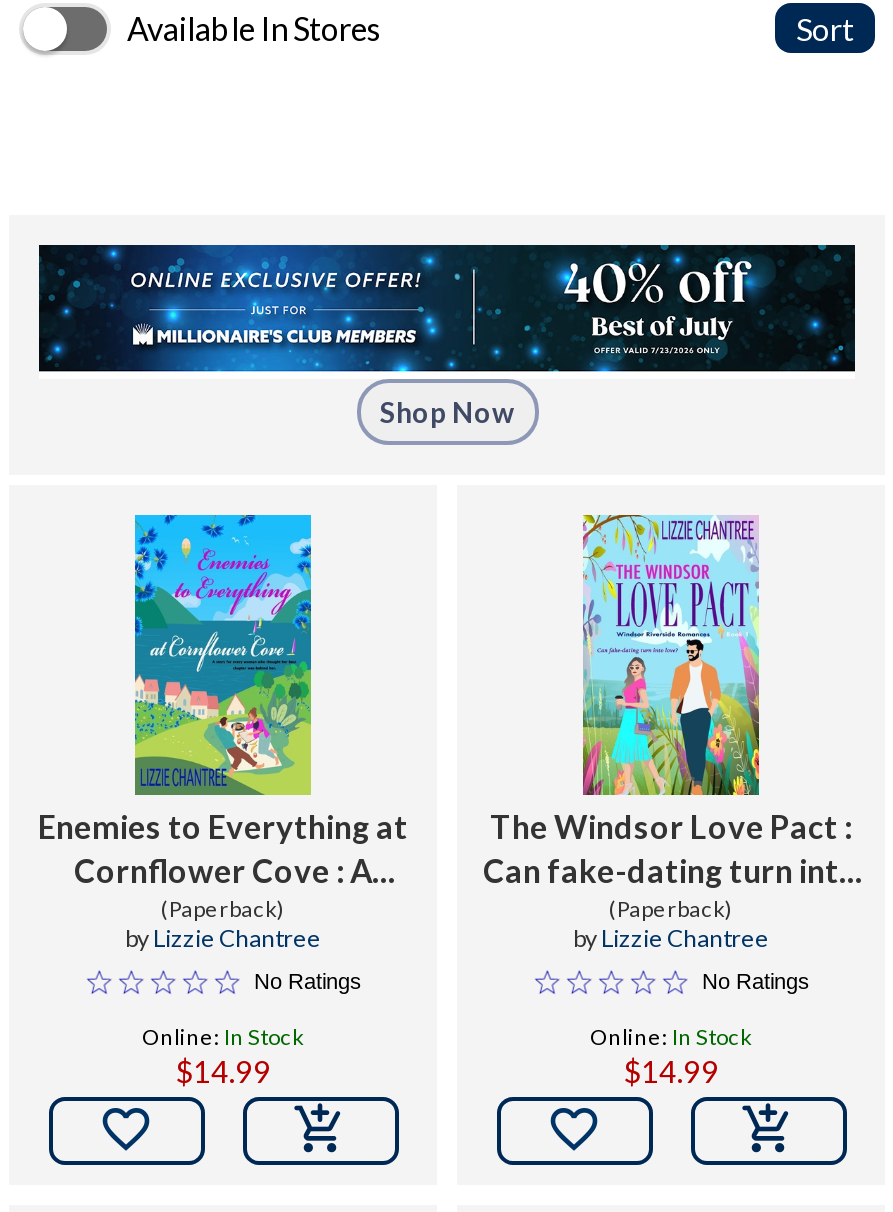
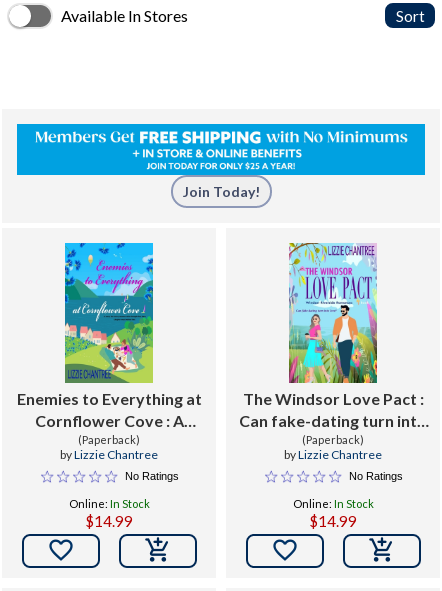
[37,243,857,429] [image] | Shop Now -> [16,123,426,200] [image] | Join Today!

